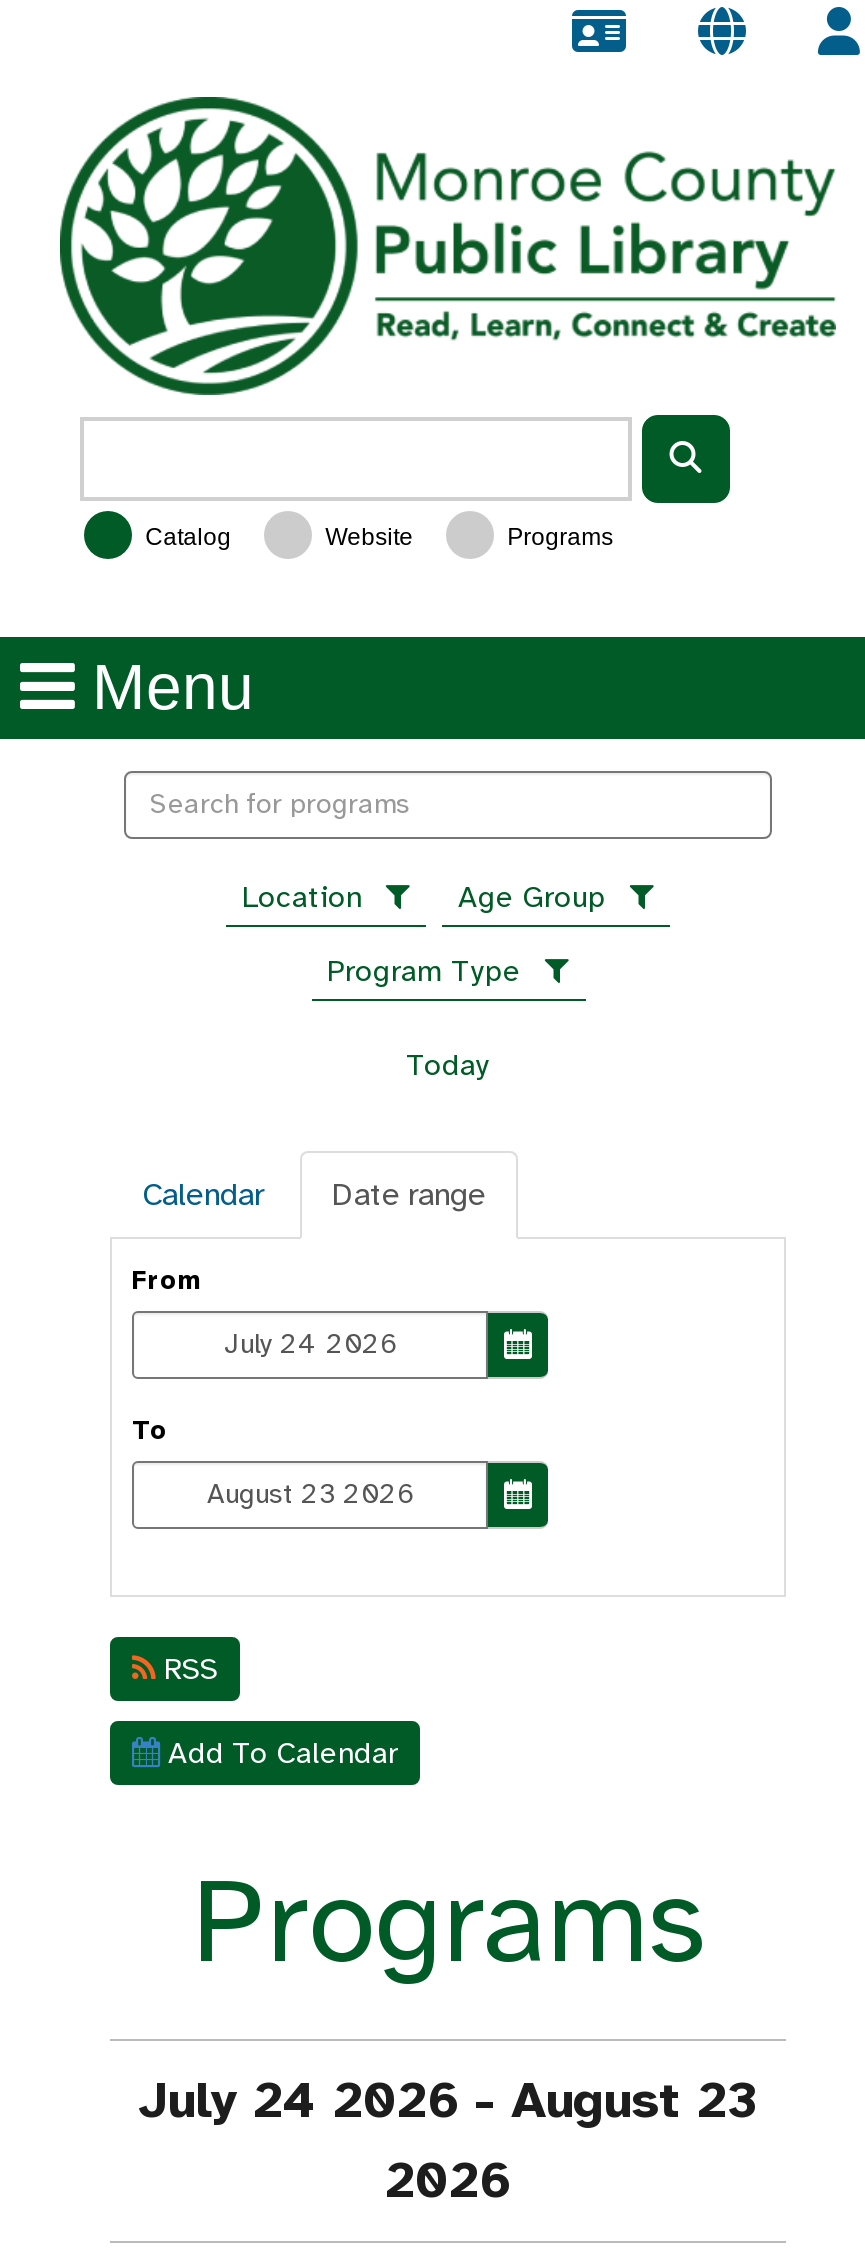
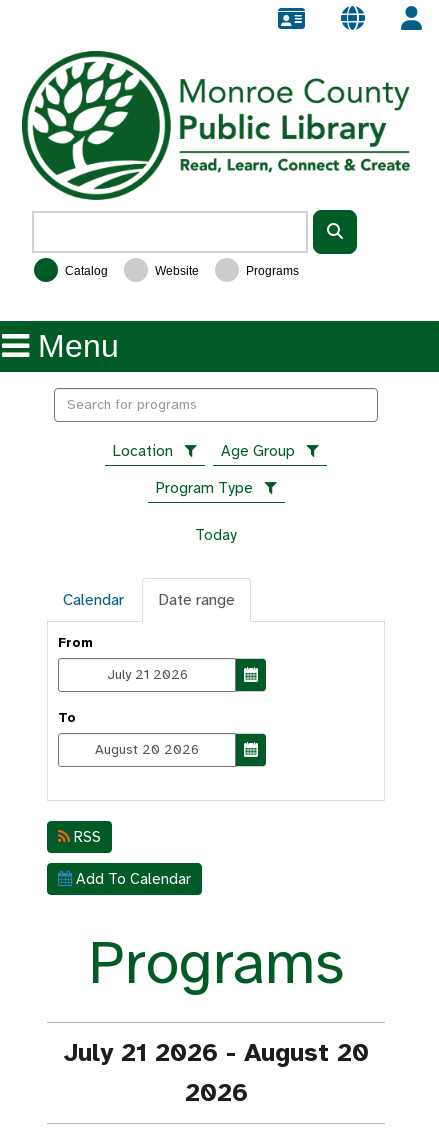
[139,2069,757,2131] July 24 2026 - August 23 -> [63,1037,368,1068] July 21 2026 - August 20

